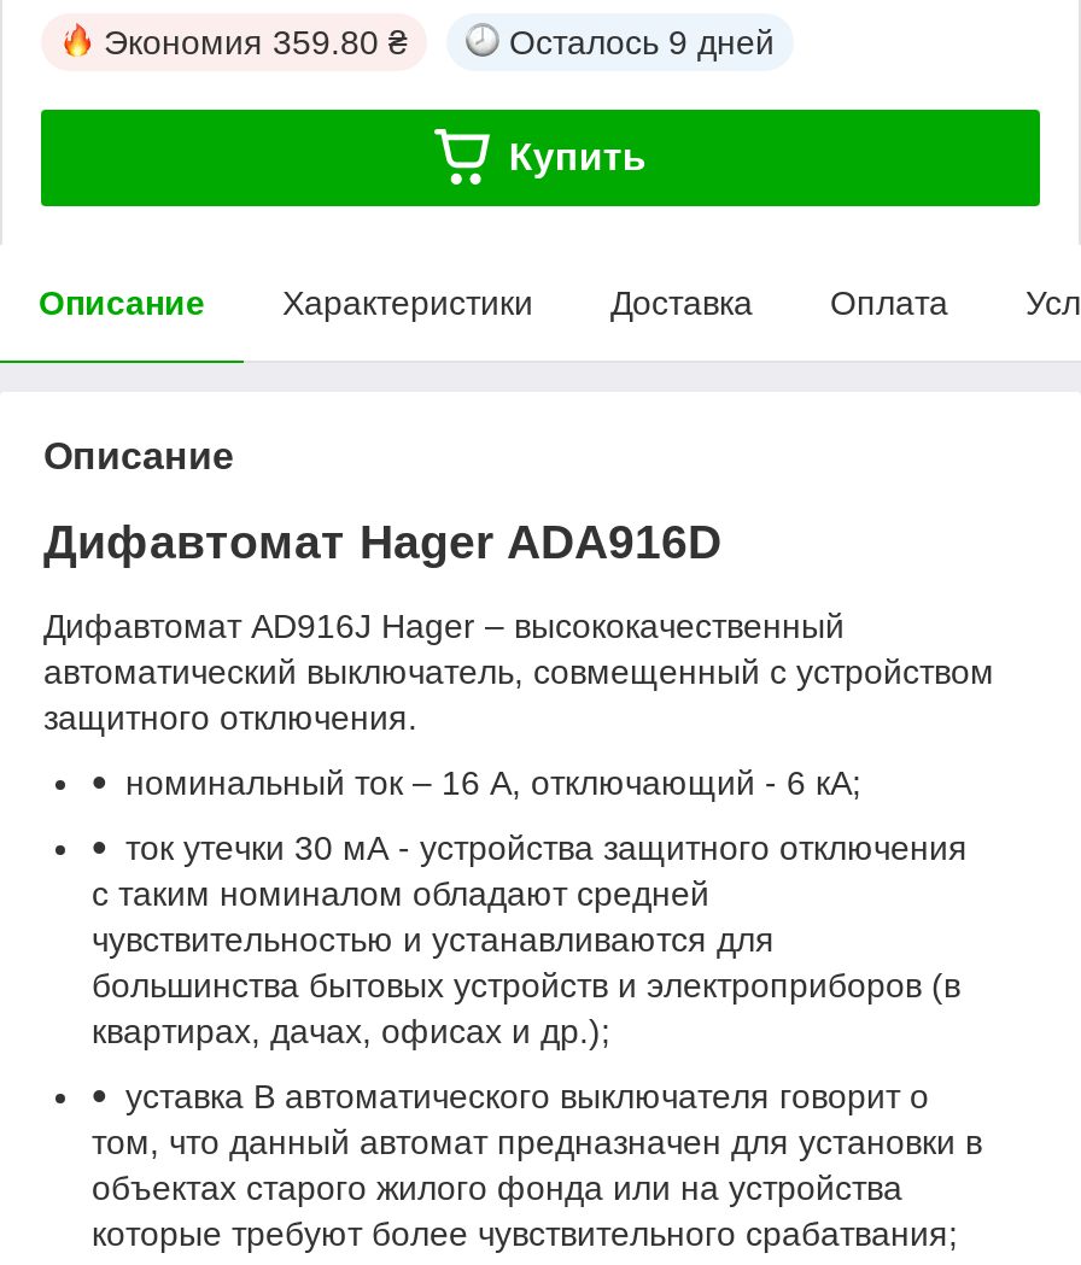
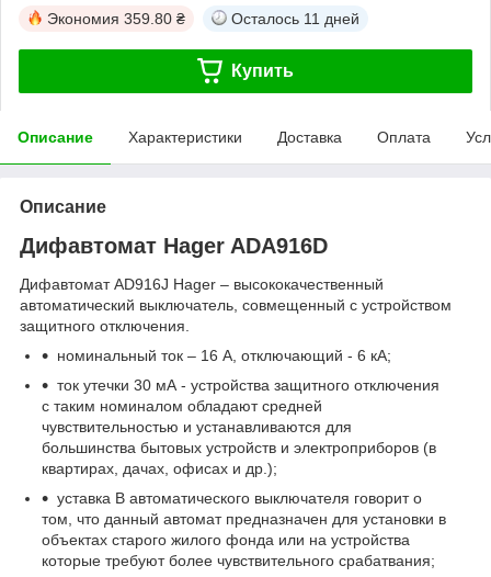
[509,22,775,61] Осталось 9 дней -> [231,10,359,27] Осталось 11 дней

